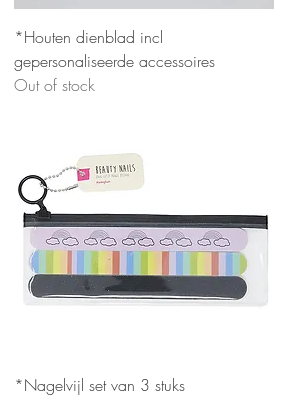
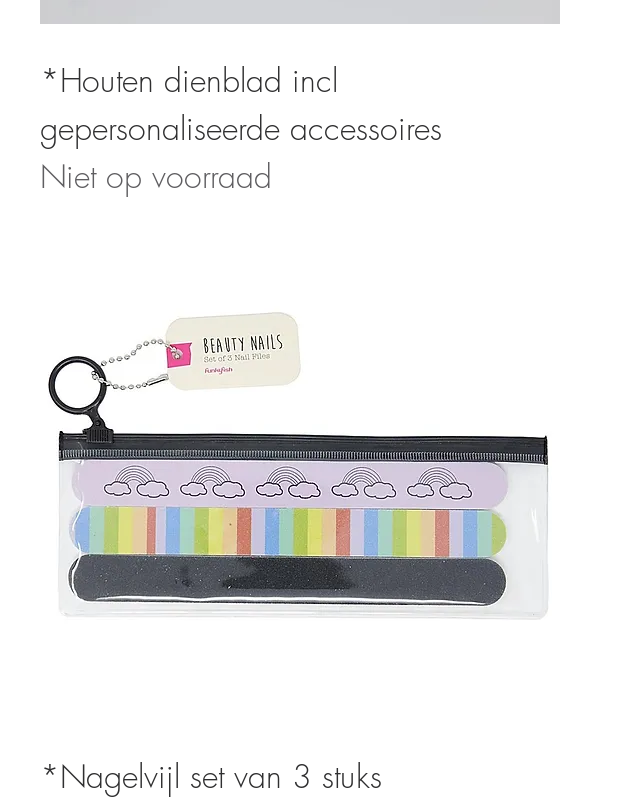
[14,74,95,96] Out of stock -> [40,154,272,198] Niet op voorraad

